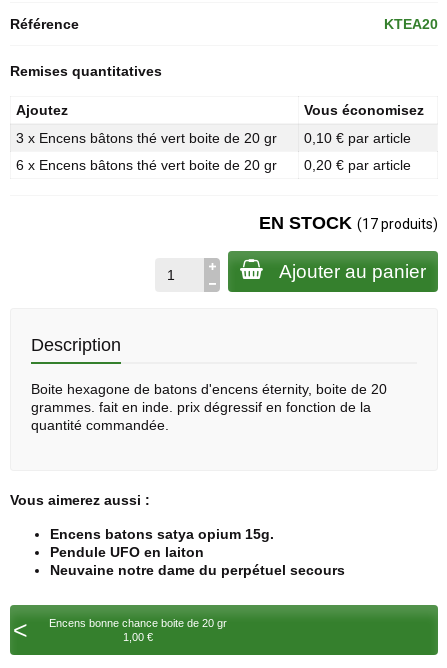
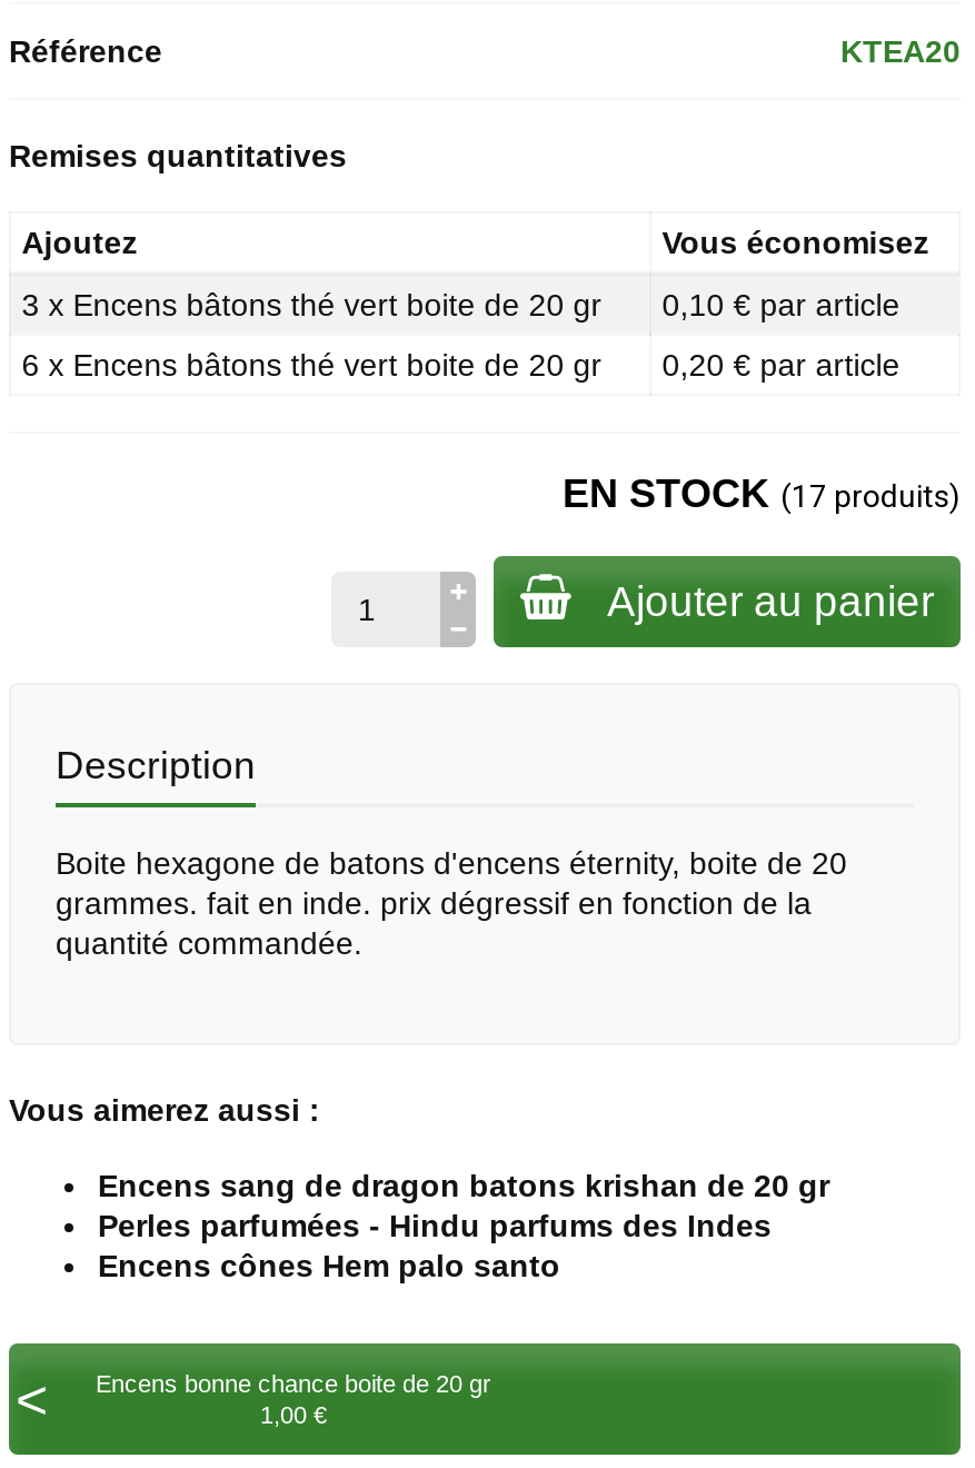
[50,526,345,578] Encens batons satya opium 15g. | Pendule UFO en laiton | Neuvaine notre dame du perpétuel secours -> [98,1168,829,1283] Encens sang de dragon batons krishan de 20 gr | Perles parfumées - Hindu parfums des Indes | Encens cônes Hem palo santo

